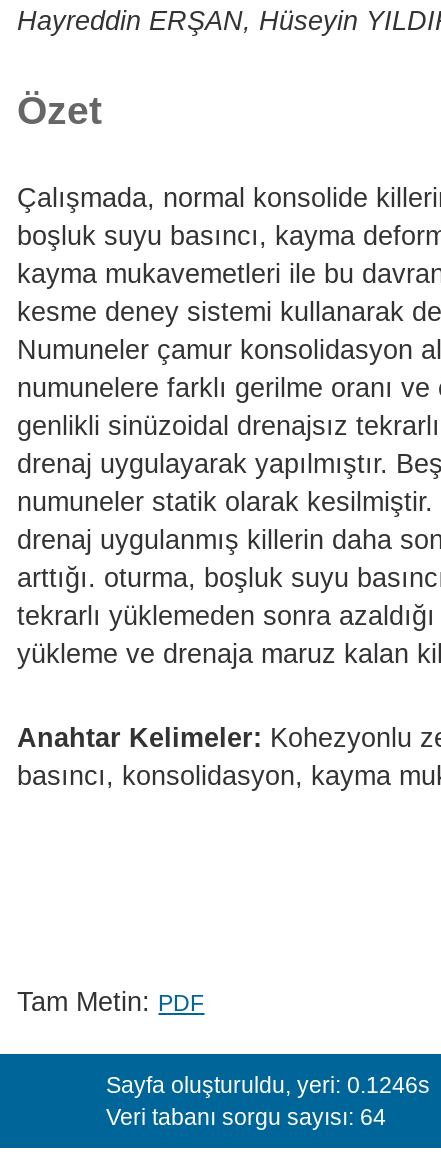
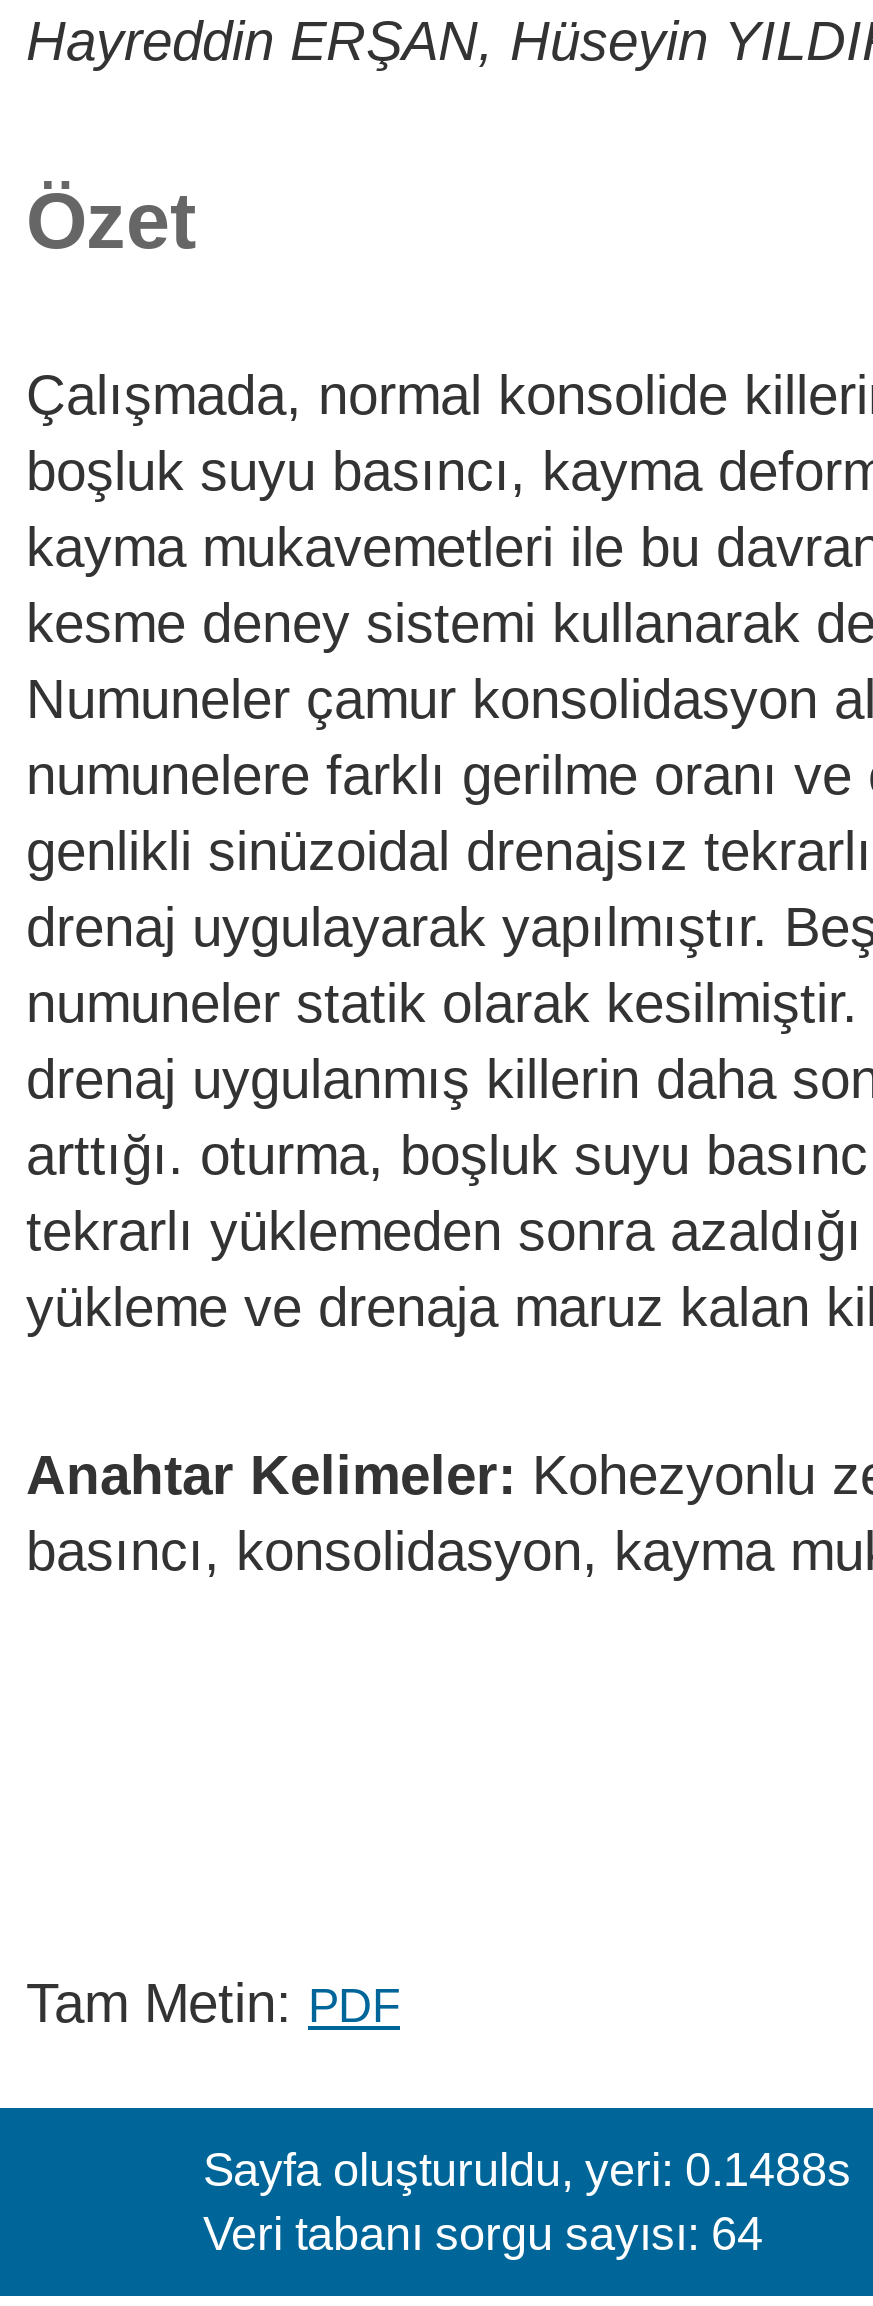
[106,1072,430,1098] Sayfa oluşturuldu, yeri: 0.1246s -> [203,2144,851,2196] Sayfa oluşturuldu, yeri: 0.1488s

